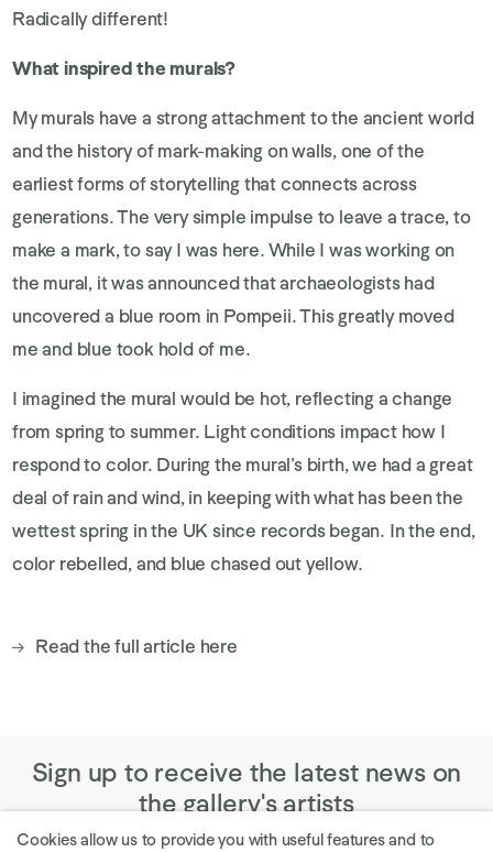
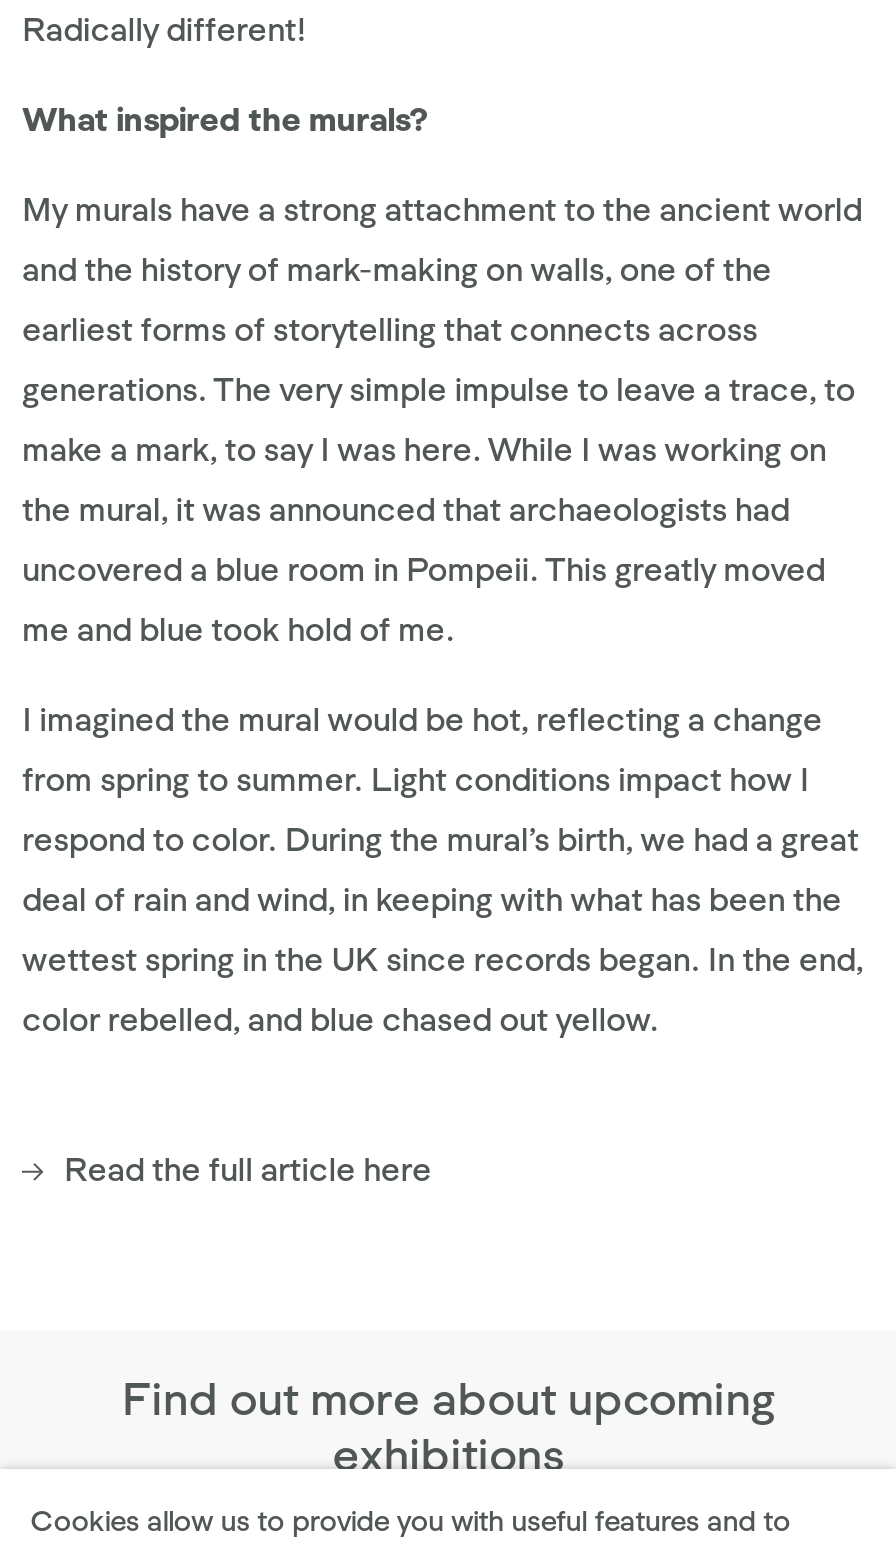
[32,757,461,818] Sign up to receive the latest news on | the gallery's artists -> [122,1371,774,1481] Find out more about upcoming | exhibitions

